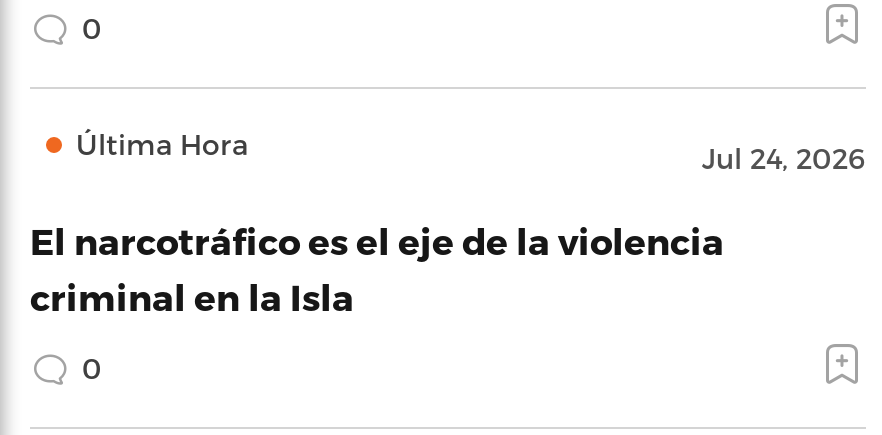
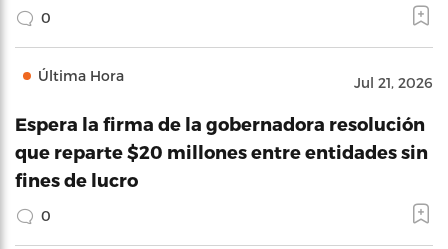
[702,141,866,175] Jul 24, 2026 -> [354,74,433,91] Jul 21, 2026
[30,219,724,317] El narcotráfico es el eje de la violencia | criminal en la Isla -> [15,113,428,190] Espera la firma de la gobernadora resolución | que reparte $20 millones entre entidades sin | fines de lucro

